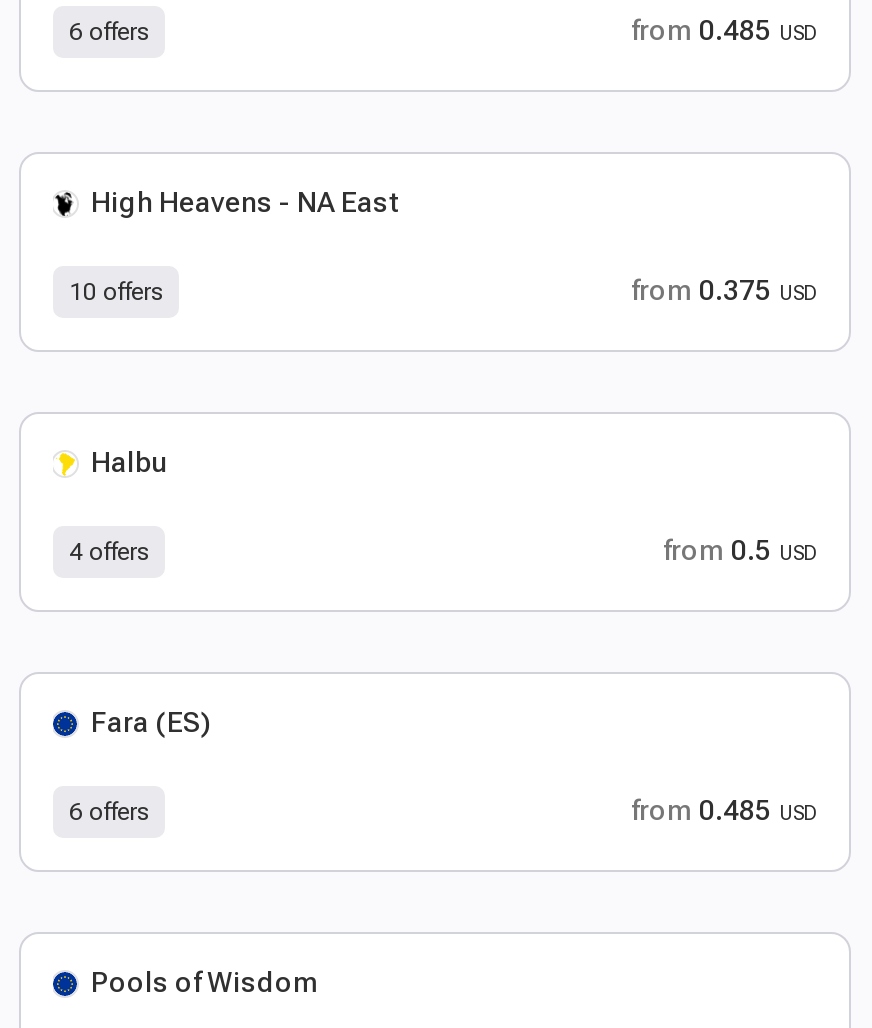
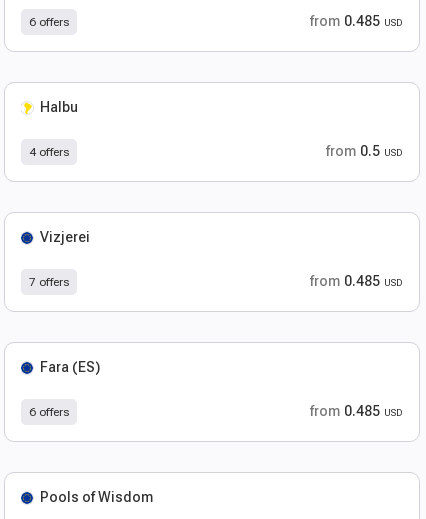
[69,186,817,306] High Heavens - NA East | from 0.375 USD | 10 offers -> none
moved [69,446,817,566] -> [29,99,403,159]: Halbu | from 0.5 USD | 4 offers
none -> [29,229,403,289] Vizjerei | from 0.485 USD | 7 offers

